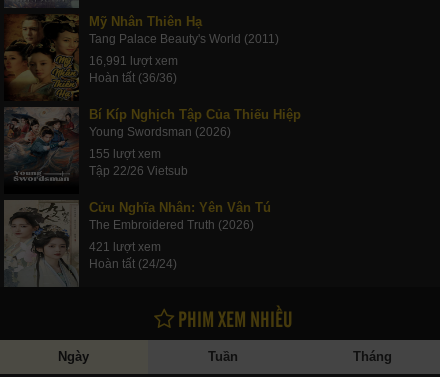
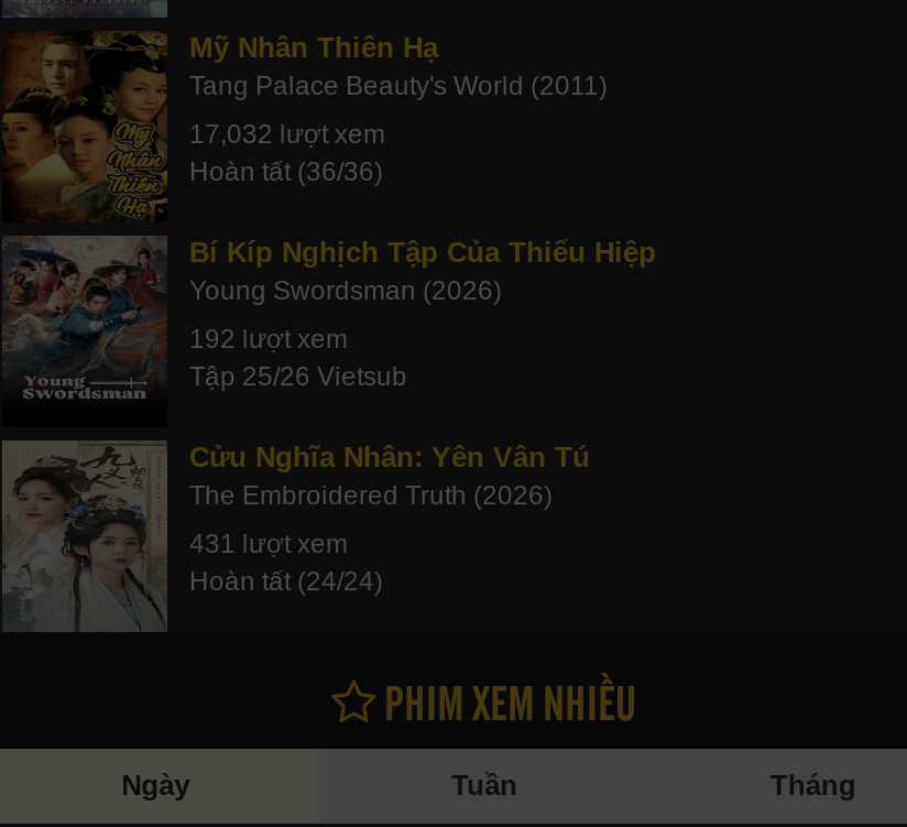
[89,54,178,68] 16,991 lượt xem -> [189,120,385,150] 17,032 lượt xem
[89,147,161,161] 155 lượt xem -> [189,324,348,355] 192 lượt xem
[89,164,188,178] Tập 22/26 Vietsub -> [189,362,407,393] Tập 25/26 Vietsub
[89,240,161,254] 421 lượt xem -> [189,529,348,560] 431 lượt xem

